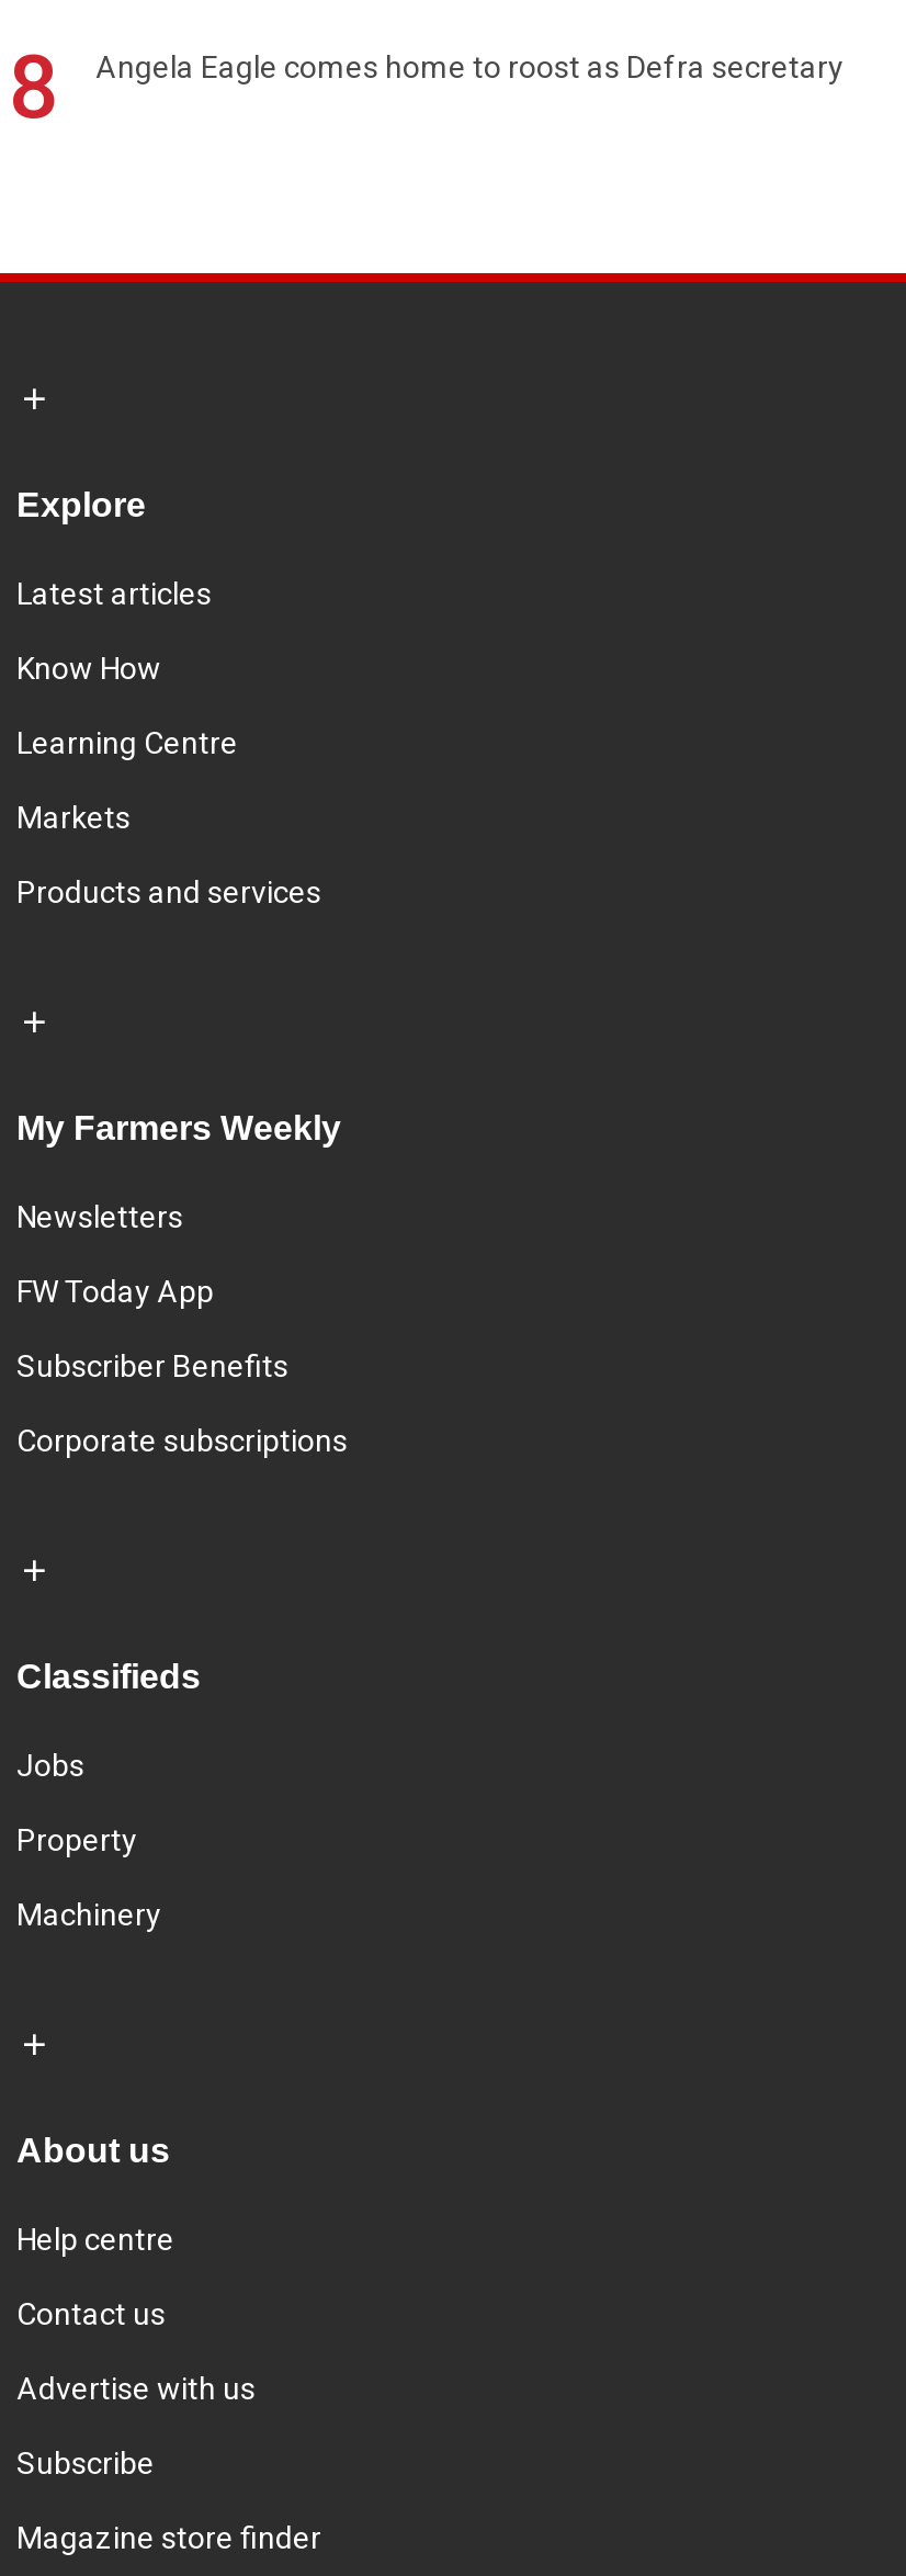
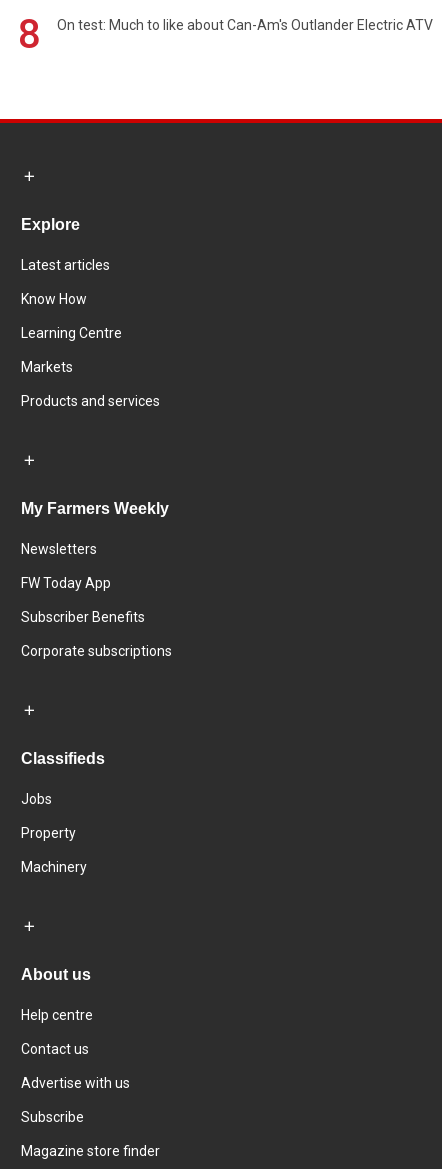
[95,50,843,85] Angela Eagle comes home to roost as Defra secretary -> [57,17,433,33] On test: Much to like about Can-Am's Outlander Electric ATV

